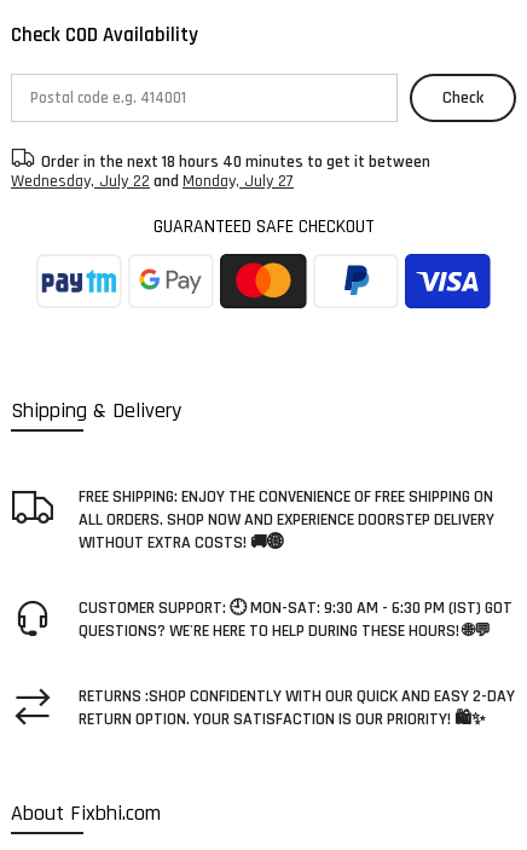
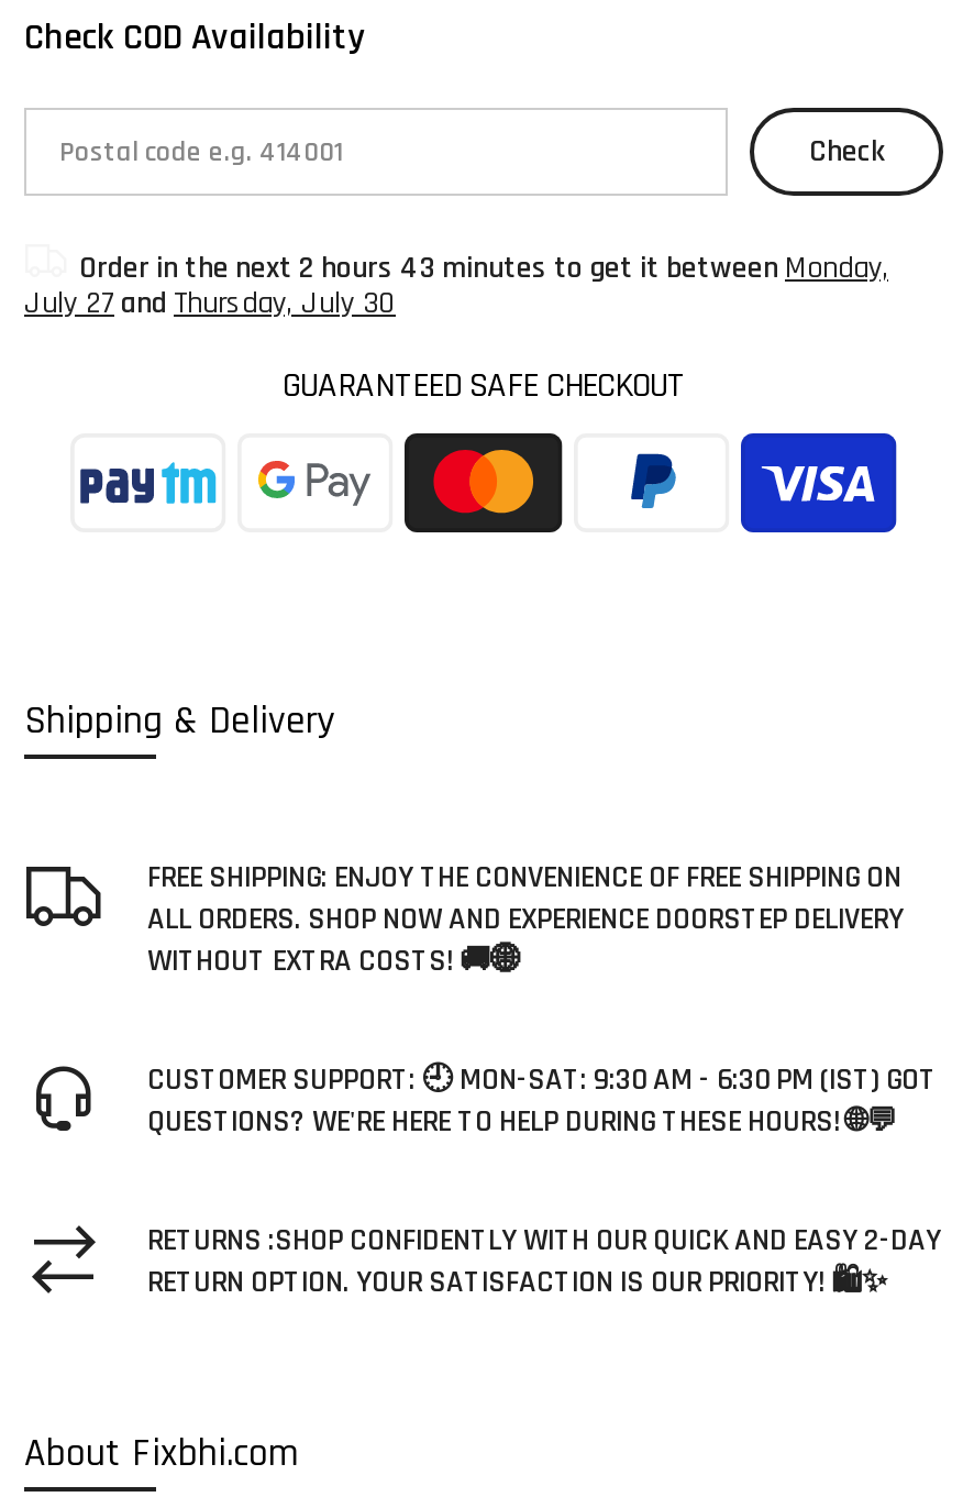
[11,152,430,193] Order in the next 18 hours 40 minutes to get it between | Wednesday, July 22 and Monday, July 27 -> [24,248,888,323] Order in the next 2 hours 43 minutes to get it between Monday, | July 27 and Thursday, July 30

